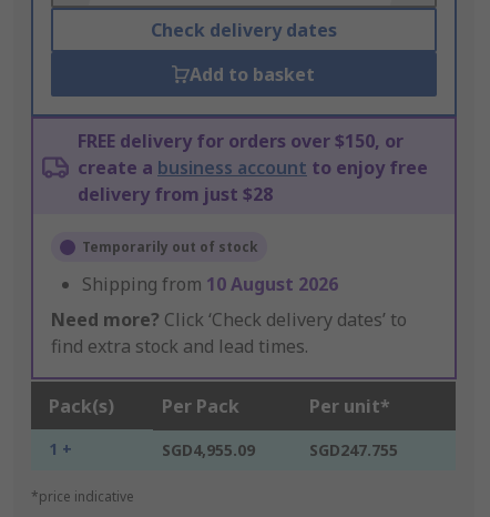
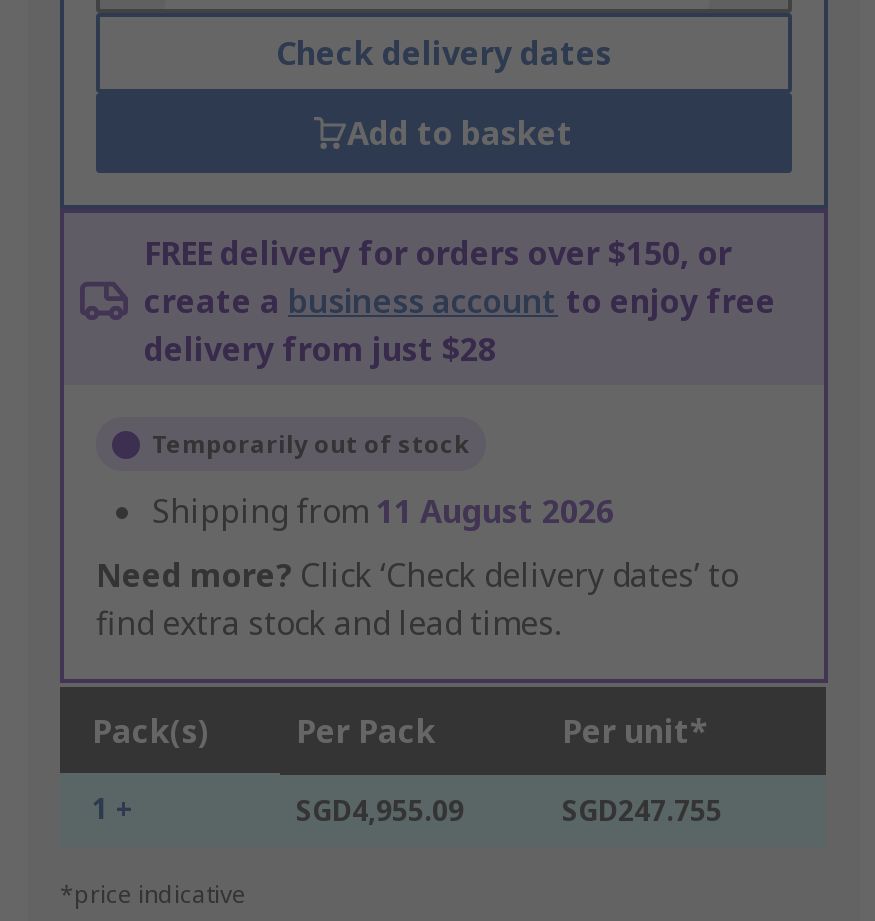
[82,272,338,297] Shipping from 10 August 2026 -> [152,490,614,534] Shipping from 11 August 2026

